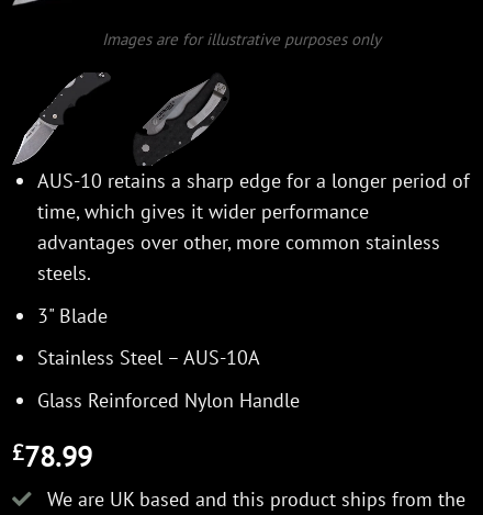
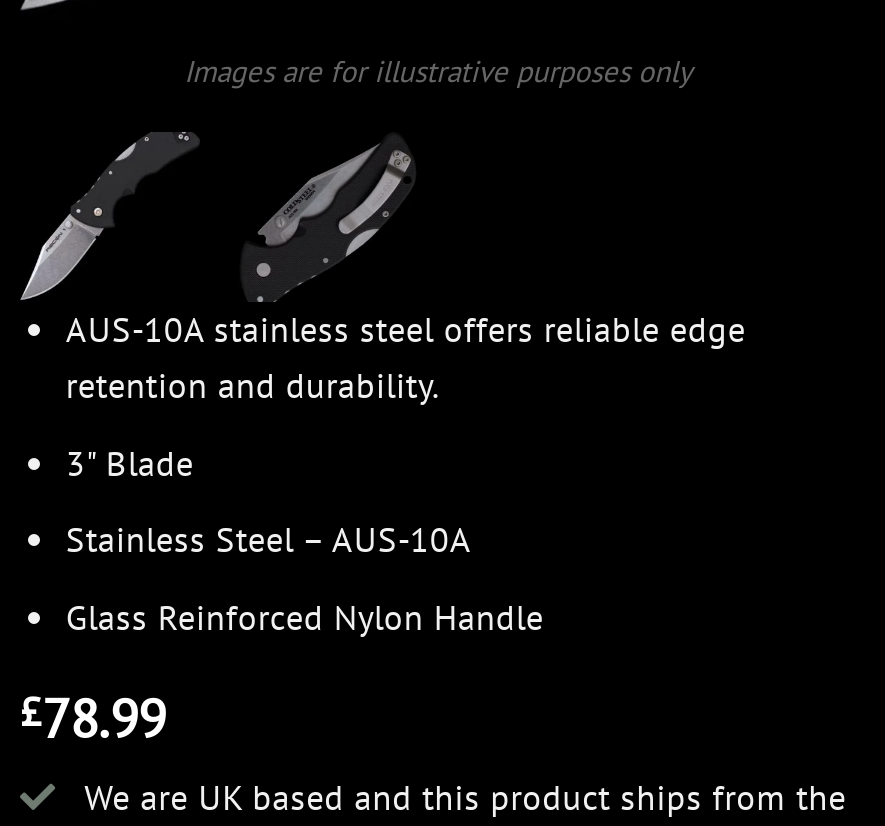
[37,168,470,286] AUS-10 retains a sharp edge for a longer period of | time, which gives it wider performance | advantages over other, more common stainless | steels. -> [66,306,746,408] AUS-10A stainless steel offers reliable edge | retention and durability.

